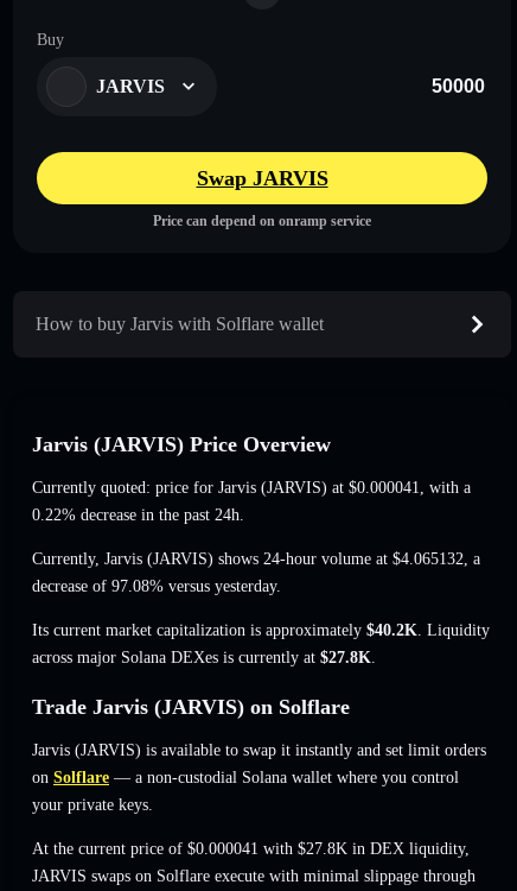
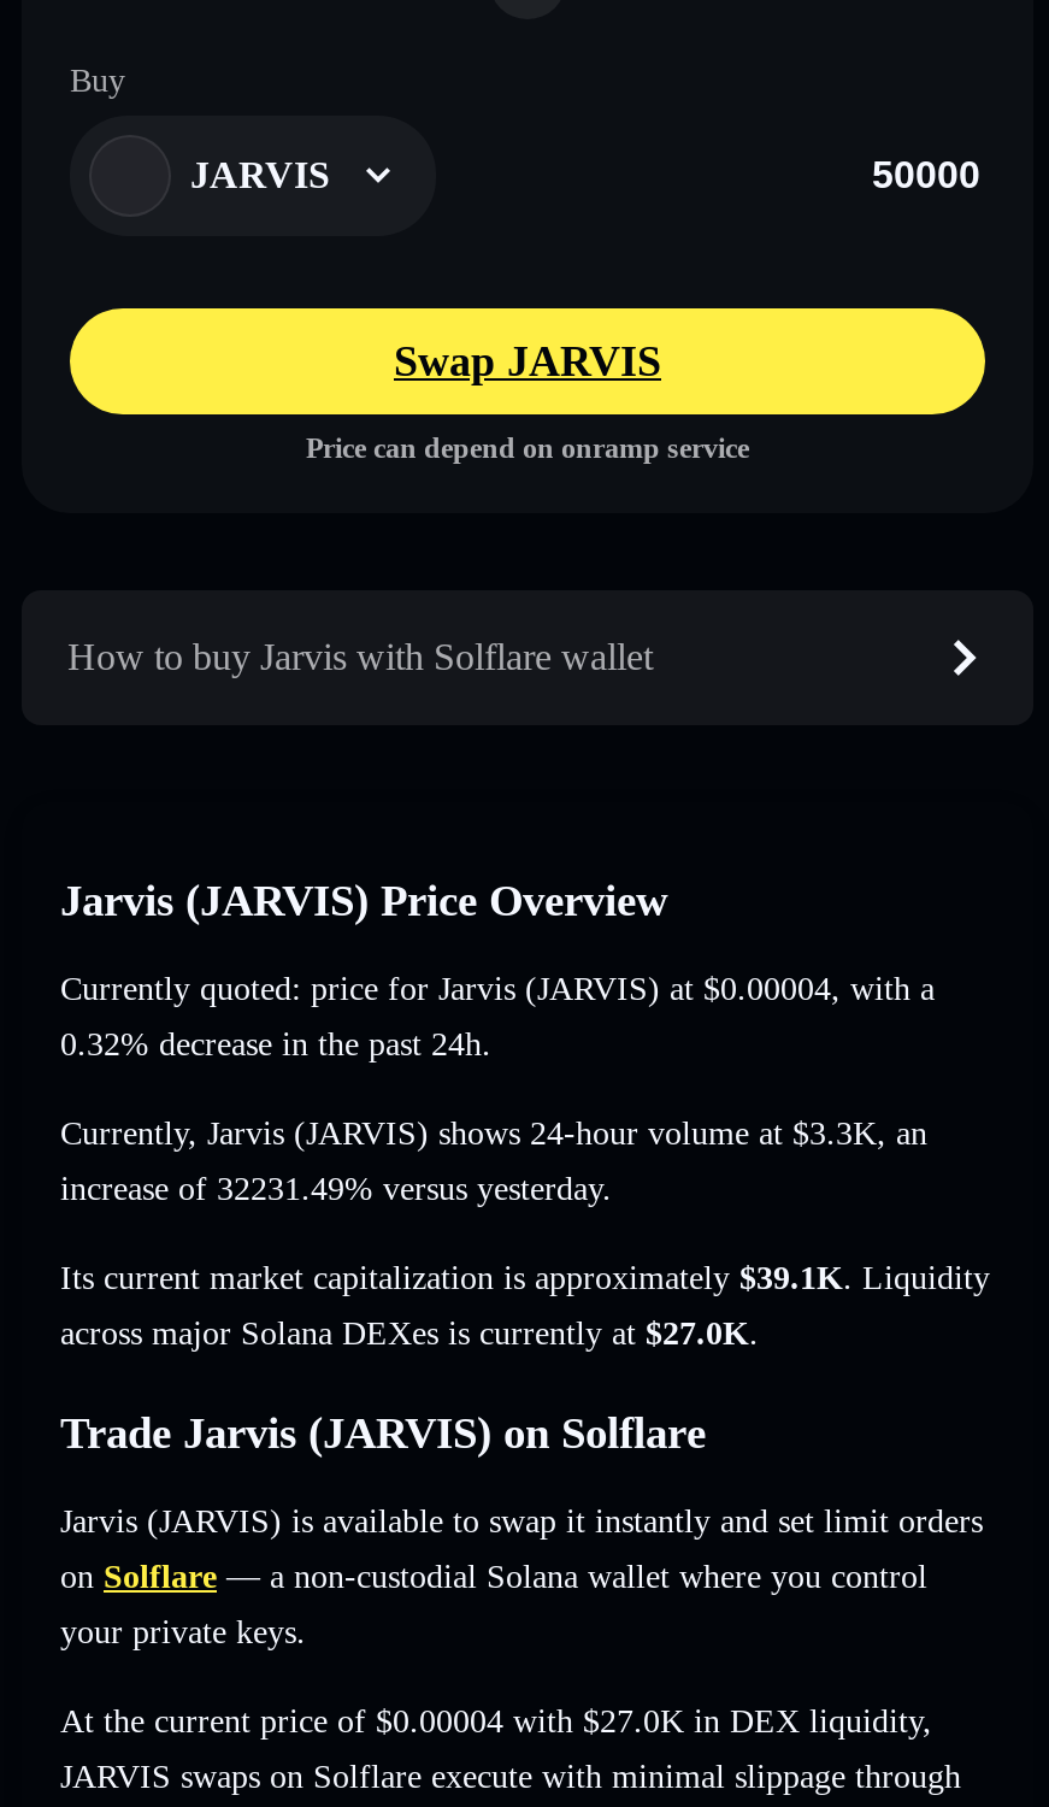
[32,479,471,497] Currently quoted: price for Jarvis (JARVIS) at $0.000041, with a -> [60,971,935,1008] Currently quoted: price for Jarvis (JARVIS) at $0.00004, with a
[32,506,244,524] 0.22% decrease in the past 24h. -> [60,1027,491,1063] 0.32% decrease in the past 24h.
[32,550,480,568] Currently, Jarvis (JARVIS) shows 24-hour volume at $4.065132, a -> [60,1116,927,1152] Currently, Jarvis (JARVIS) shows 24-hour volume at $3.3K, an
[32,578,281,595] decrease of 97.08% versus yesterday. -> [60,1171,612,1208] increase of 32231.49% versus yesterday.
[32,622,490,639] Its current market capitalization is approximately $40.2K. Liquidity -> [60,1261,990,1297] Its current market capitalization is approximately $39.1K. Liquidity
[32,649,376,667] across major Solana DEXes is currently at $27.8K. -> [60,1316,759,1352] across major Solana DEXes is currently at $27.0K.
[32,840,470,858] At the current price of $0.000041 with $27.8K in DEX liquidity, -> [60,1704,932,1740] At the current price of $0.00004 with $27.0K in DEX liquidity,

